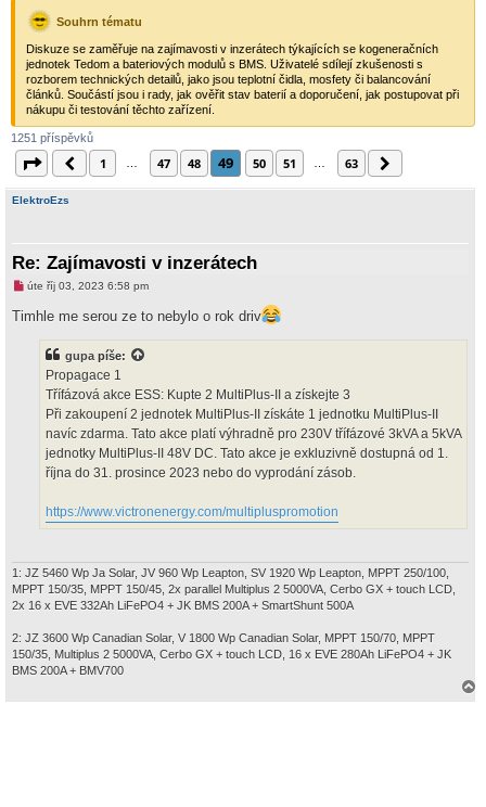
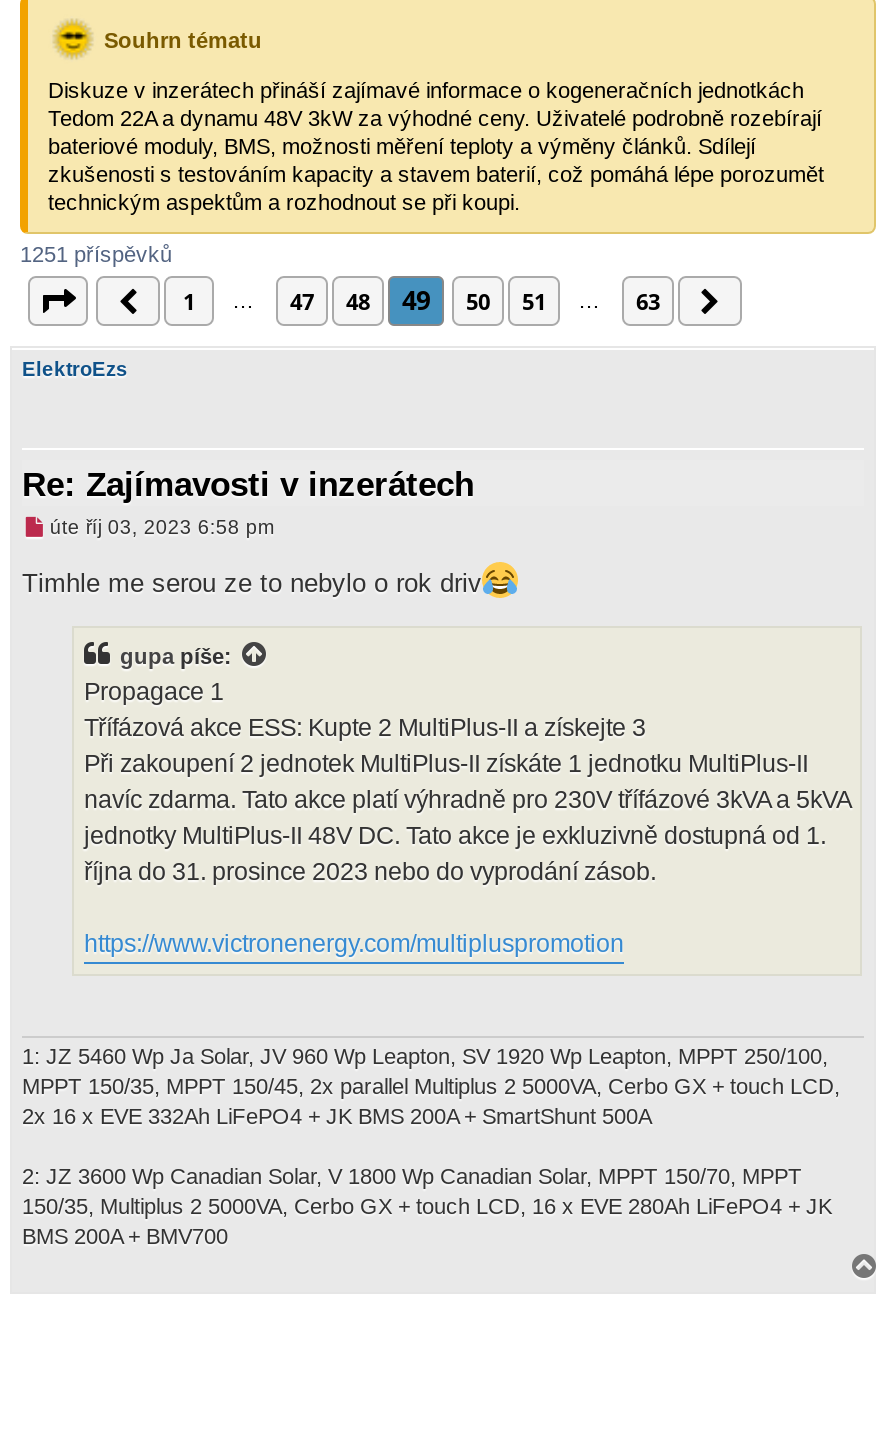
[26,42,459,116] Diskuze se zaměřuje na zajímavosti v inzerátech týkajících se kogeneračních | jednotek Tedom a bateriových modulů s BMS. Uživatelé sdílejí zkušenosti s | rozborem technických detailů, jako jsou teplotní čidla, mosfety či balancování | článků. Součástí jsou i rady, jak ověřit stav baterií a doporučení, jak postupovat při | nákupu či testování těchto zařízení. -> [48,78,824,214] Diskuze v inzerátech přináší zajímavé informace o kogeneračních jednotkách | Tedom 22A a dynamu 48V 3kW za výhodné ceny. Uživatelé podrobně rozebírají | bateriové moduly, BMS, možnosti měření teploty a výměny článků. Sdílejí | zkušenosti s testováním kapacity a stavem baterií, což pomáhá lépe porozumět | technickým aspektům a rozhodnout se při koupi.

